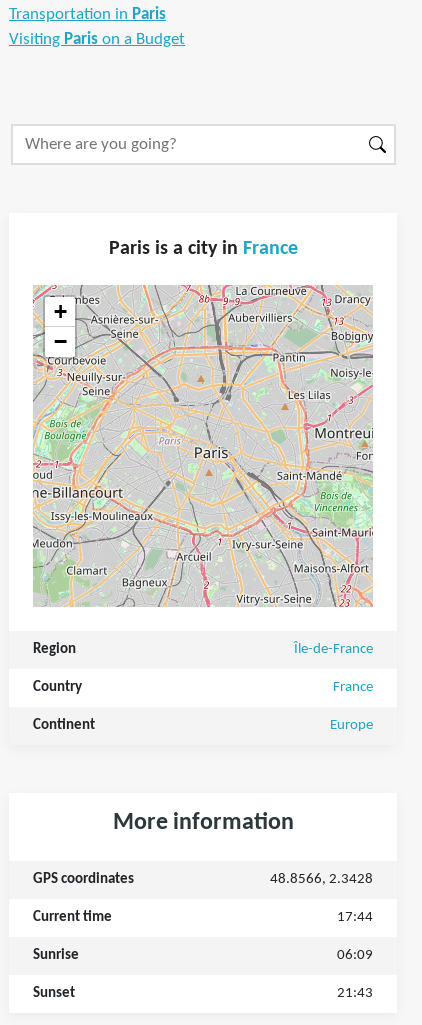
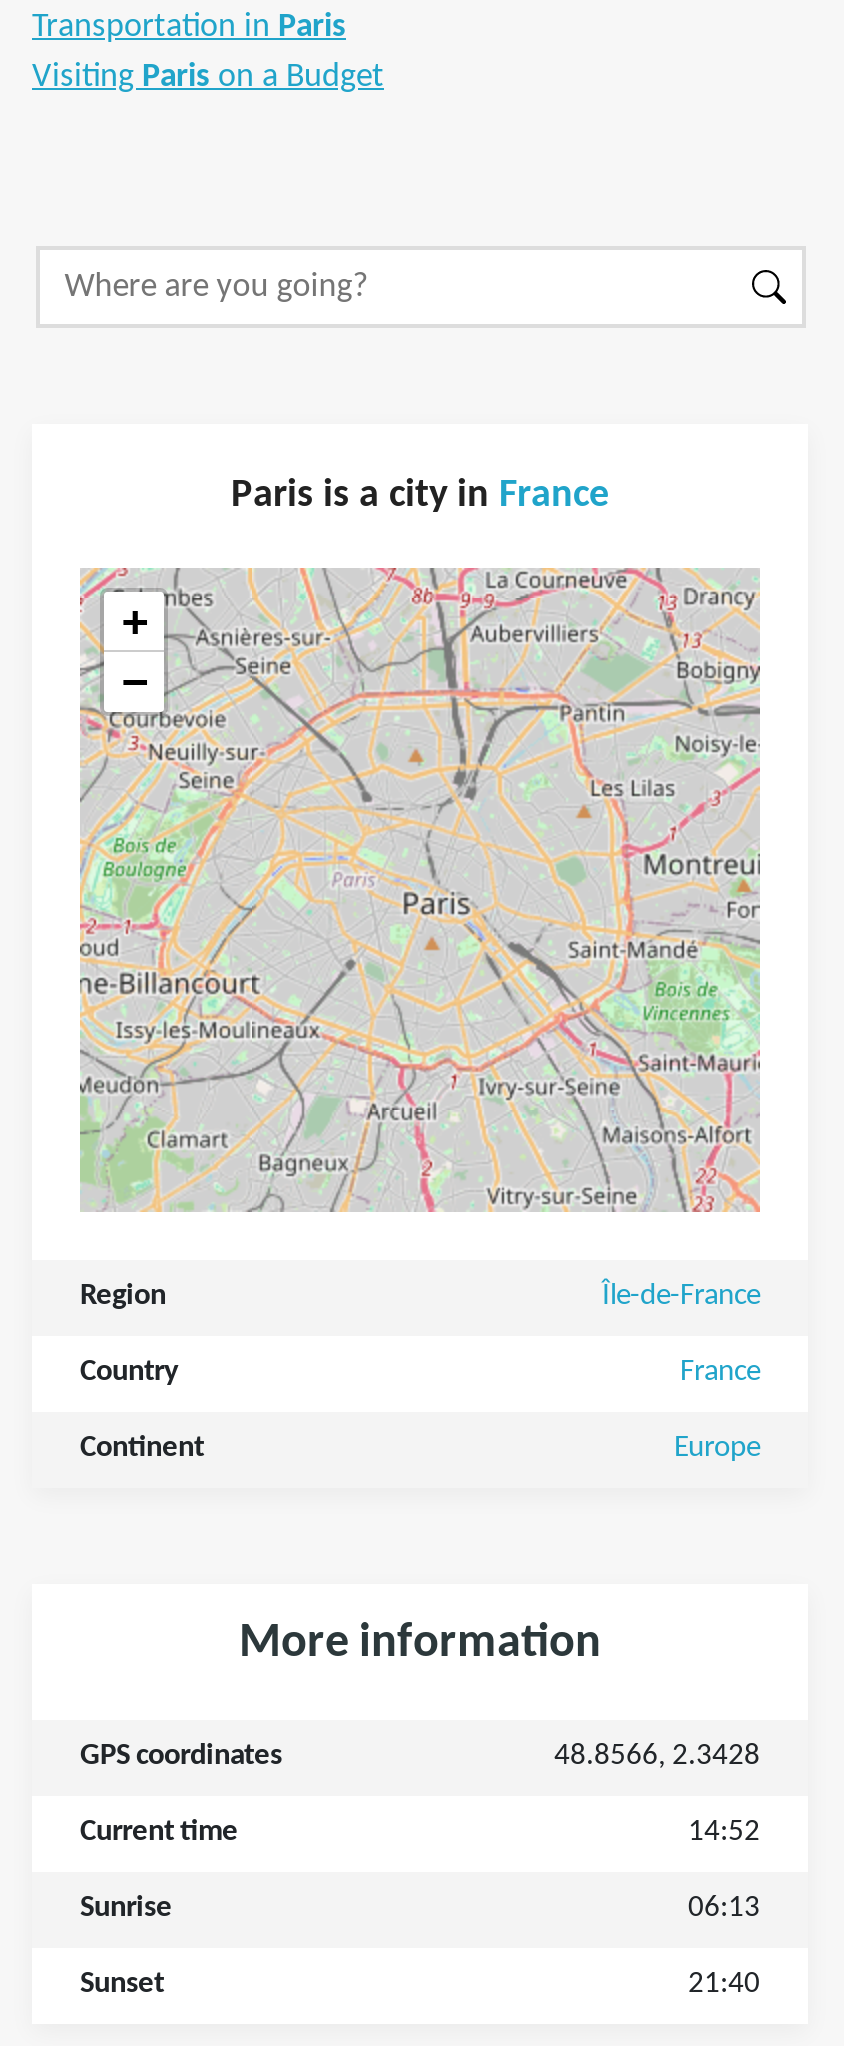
[337,910,373,925] 17:44 -> [688,1818,760,1848] 14:52
[337,948,373,963] 06:09 -> [688,1894,760,1924] 06:13
[337,986,373,1001] 21:43 -> [688,1970,760,2000] 21:40

